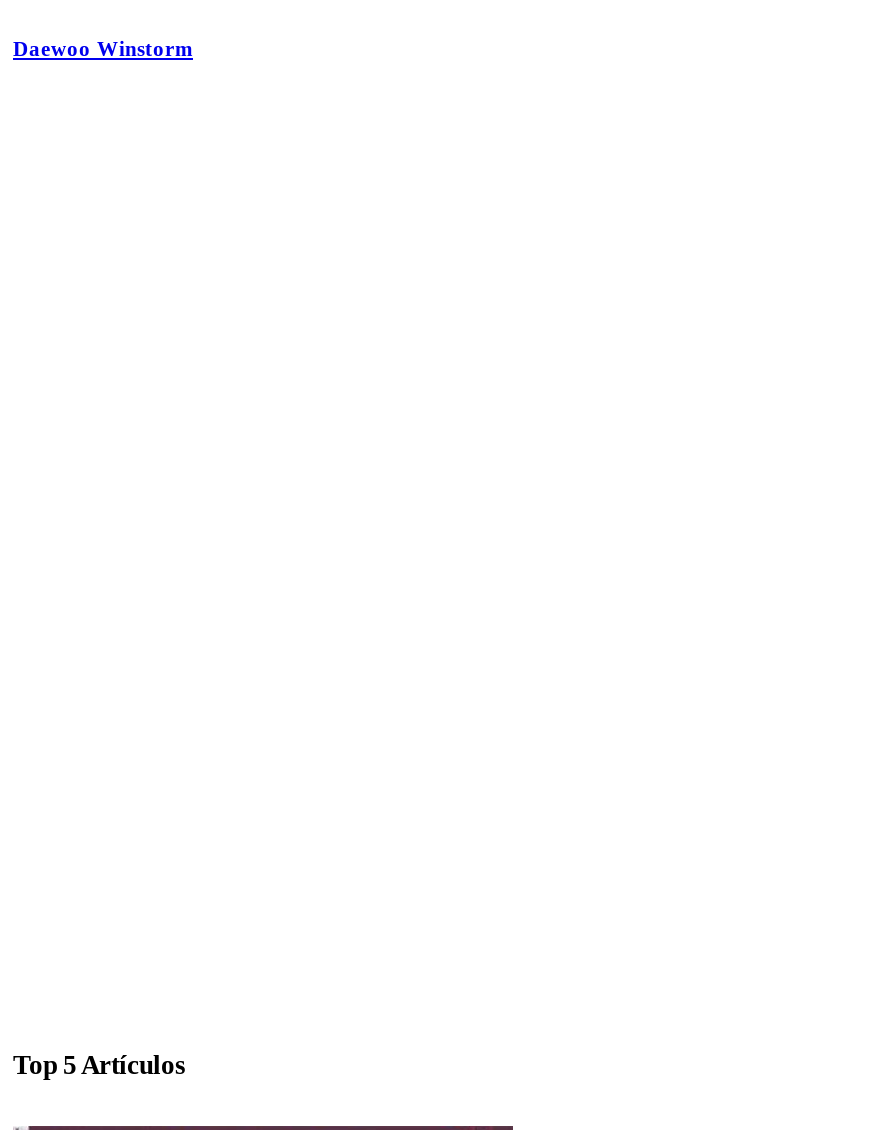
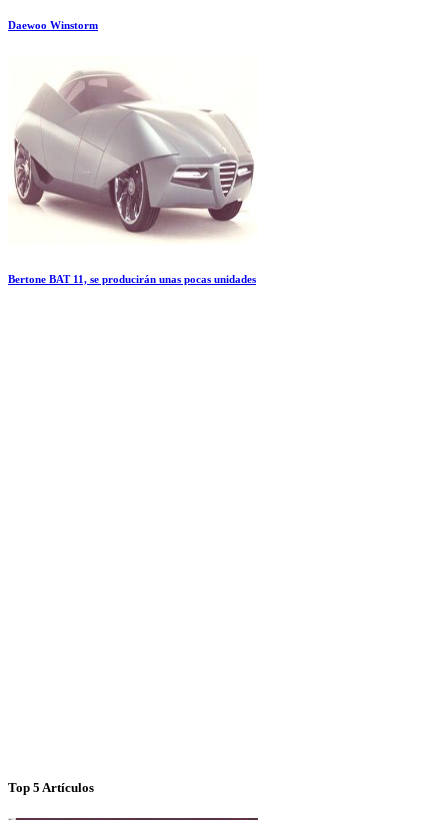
none -> [8,69,256,285] [image] | Bertone BAT 11, se producirán unas pocas unidades

